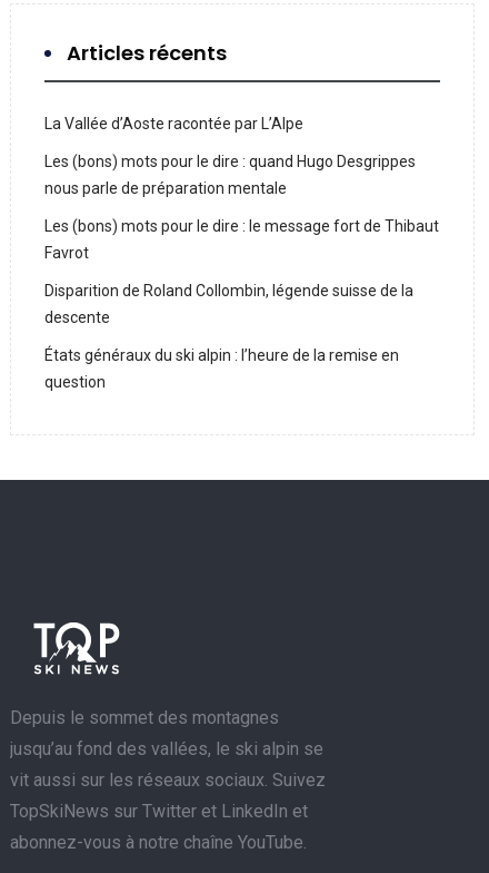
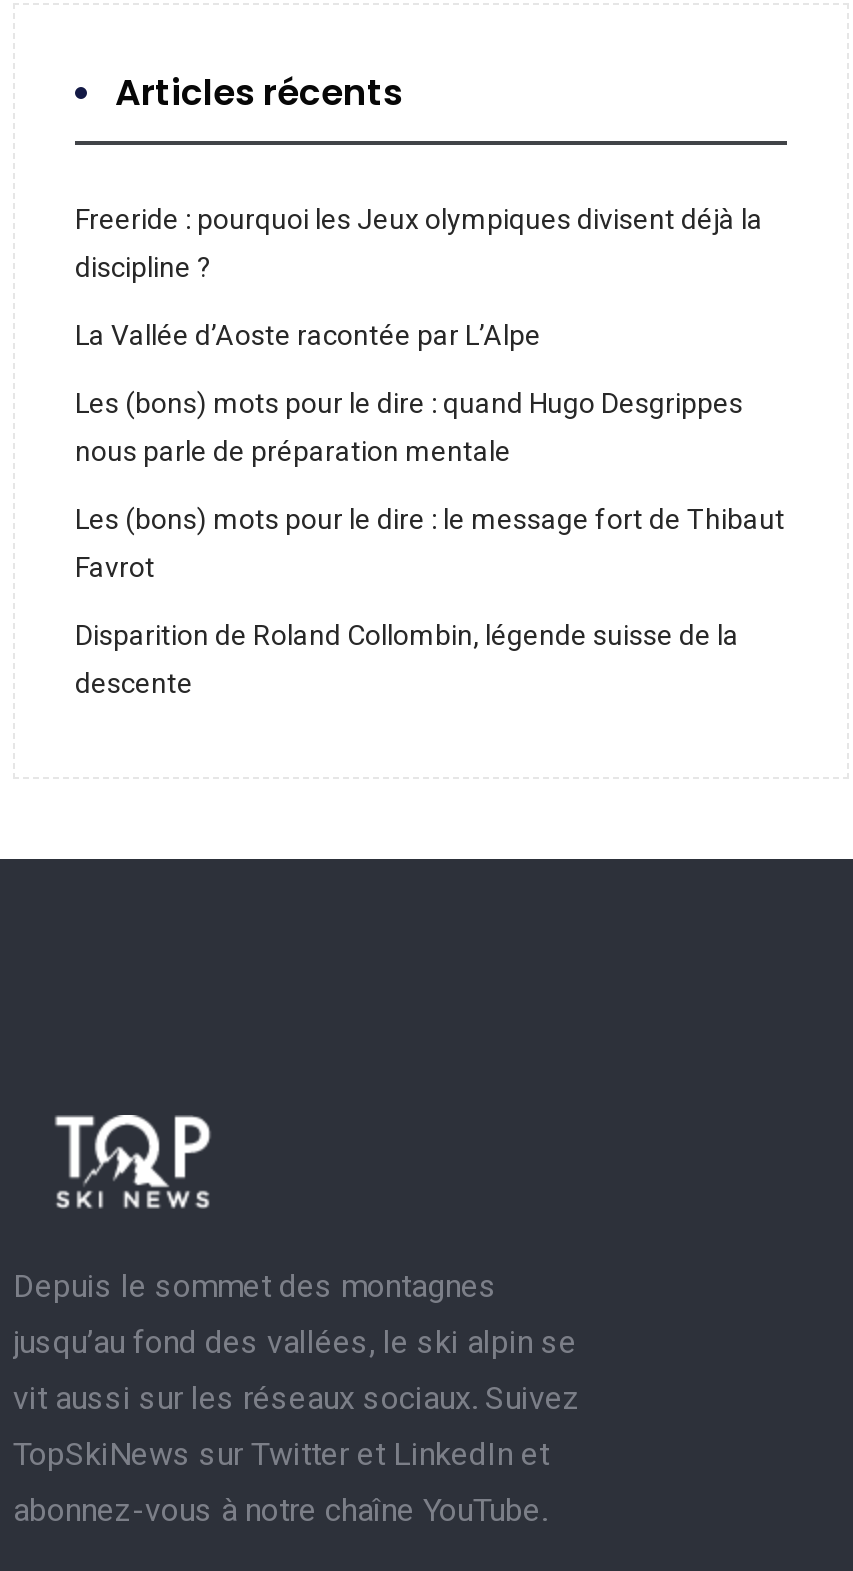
none -> [75,203,763,283] Freeride : pourquoi les Jeux olympiques divisent déjà la | discipline ?
moved [44,114,439,326] -> [75,319,785,699]: La Vallée d’Aoste racontée par L’Alpe | Les (bons) mots pour le dire : quand Hugo Desgrippes | nous parle de préparation mentale | Les (bons) mots pour le dire : le message fort de Thibaut | Favrot | Disparition de Roland Collombin, légende suisse de la | descente
[44,346,399,391] États généraux du ski alpin : l’heure de la remise en | question -> none

